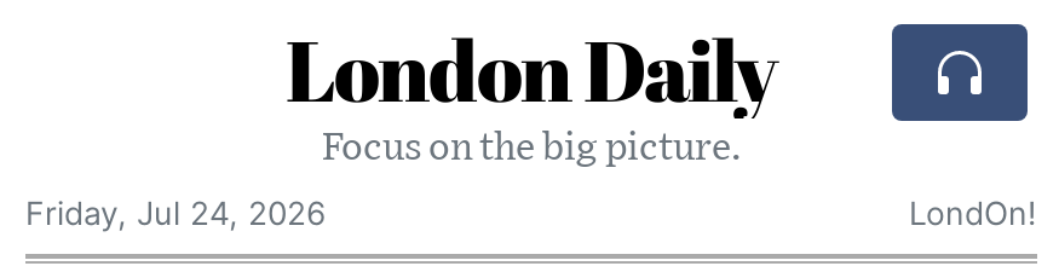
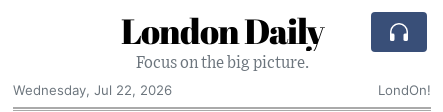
[25,193,326,232] Friday, Jul 24, 2026 -> [13,82,172,98] Wednesday, Jul 22, 2026

